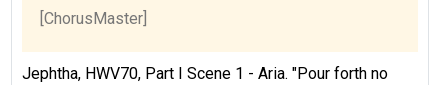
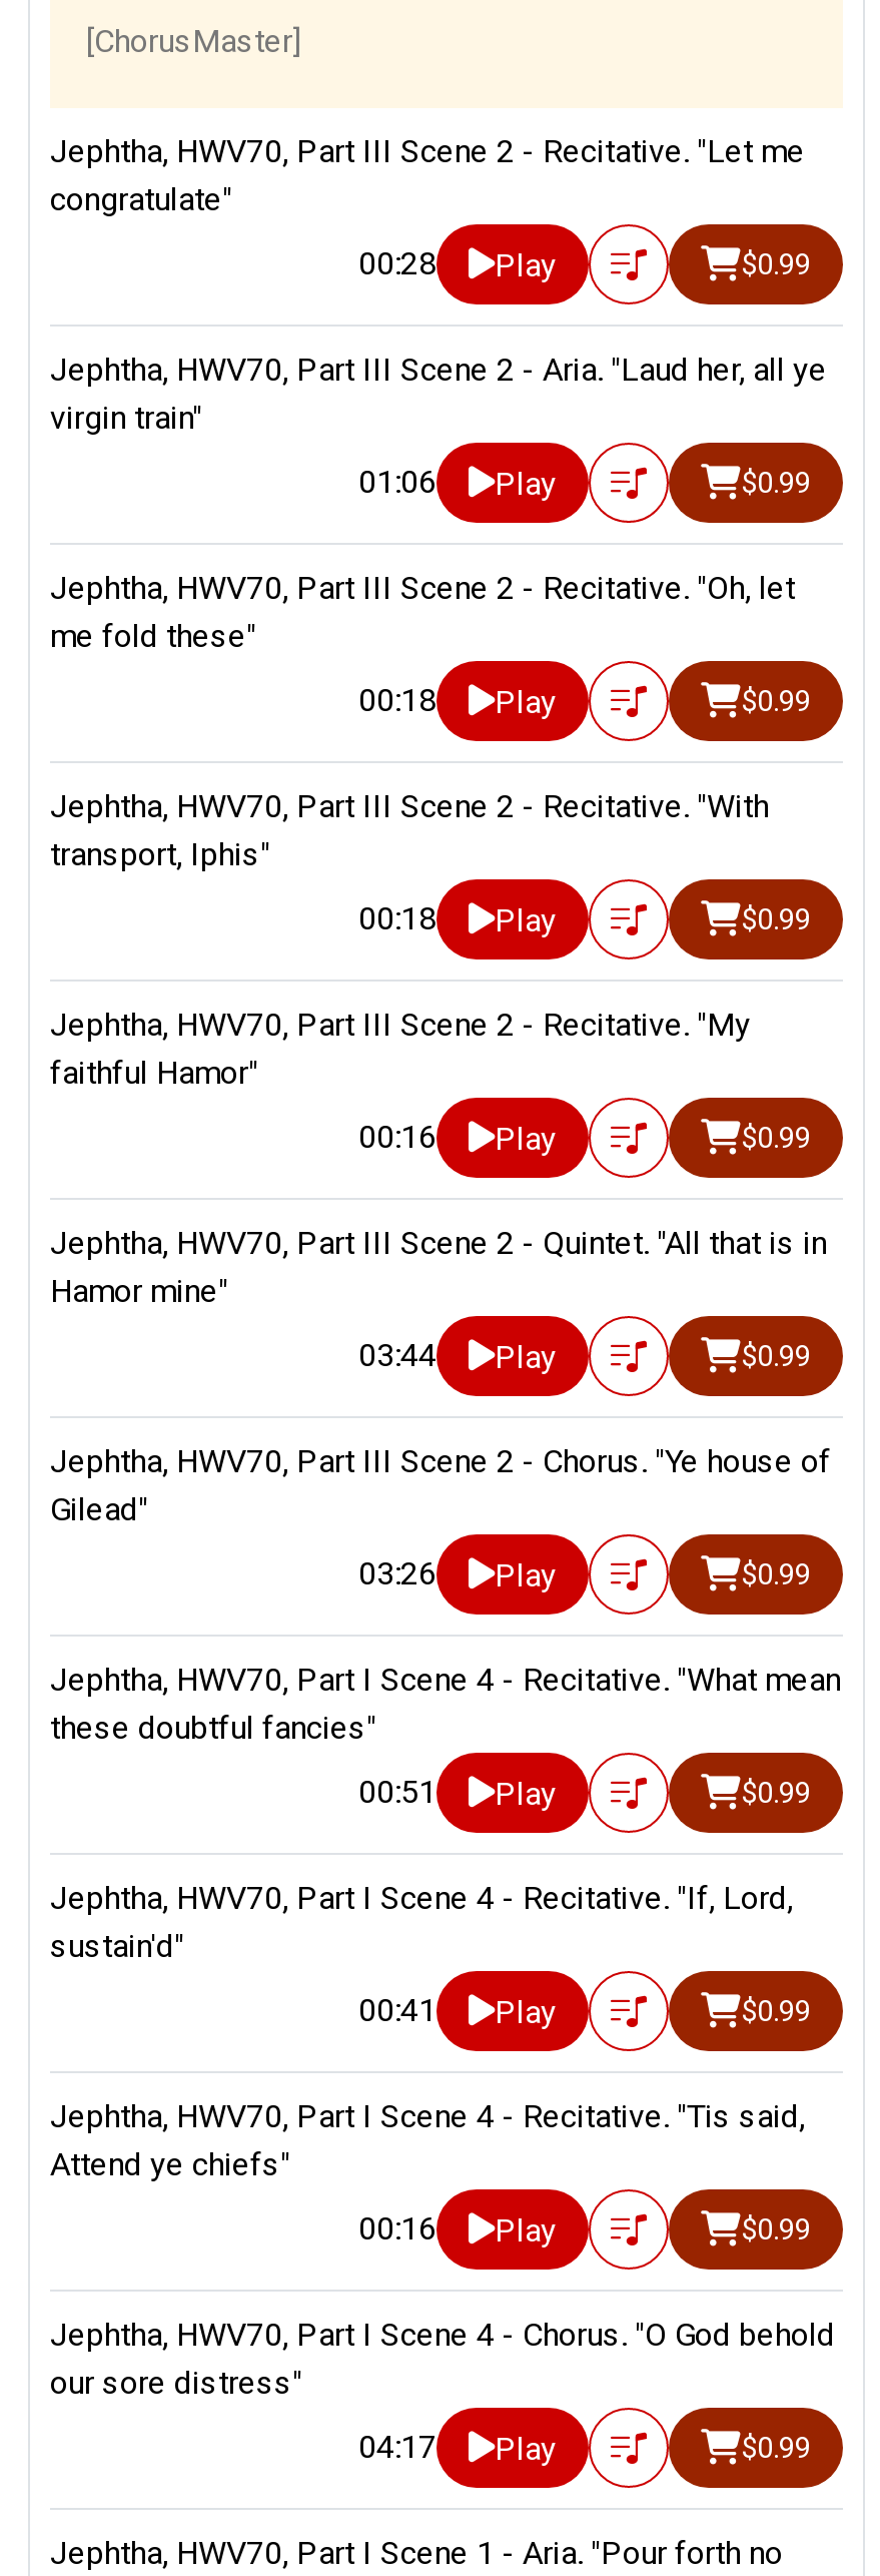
none -> [50,132,841,2468] Jephtha, HWV70, Part III Scene 2 - Recitative. "Let me | congratulate" | 00:28 | Play | $0.99 | Jephtha, HWV70, Part III Scene 2 - Aria. "Laud her, all ye | virgin train" | 01:06 | Play | $0.99 | Jephtha, HWV70, Part III Scene 2 - Recitative. "Oh, let | me fold these" | 00:18 | Play | $0.99 | Jephtha, HWV70, Part III Scene 2 - Recitative. "With | transport, Iphis" | 00:18 | Play | $0.99 | Jephtha, HWV70, Part III Scene 2 - Recitative. "My | faithful Hamor" | 00:16 | Play | $0.99 | Jephtha, HWV70, Part III Scene 2 - Quintet. "All that is in | Hamor mine" | 03:44 | Play | $0.99 | Jephtha, HWV70, Part III Scene 2 - Chorus. "Ye house of | Gilead" | 03:26 | Play | $0.99 | Jephtha, HWV70, Part I Scene 4 - Recitative. "What mean | these doubtful fancies" | 00:51 | Play | $0.99 | Jephtha, HWV70, Part I Scene 4 - Recitative. "If, Lord, | sustain'd" | 00:41 | Play | $0.99 | Jephtha, HWV70, Part I Scene 4 - Recitative. "Tis said, | Attend ye chiefs" | 00:16 | Play | $0.99 | Jephtha, HWV70, Part I Scene 4 - Chorus. "O God behold | our sore distress" | 04:17 | Play | $0.99

